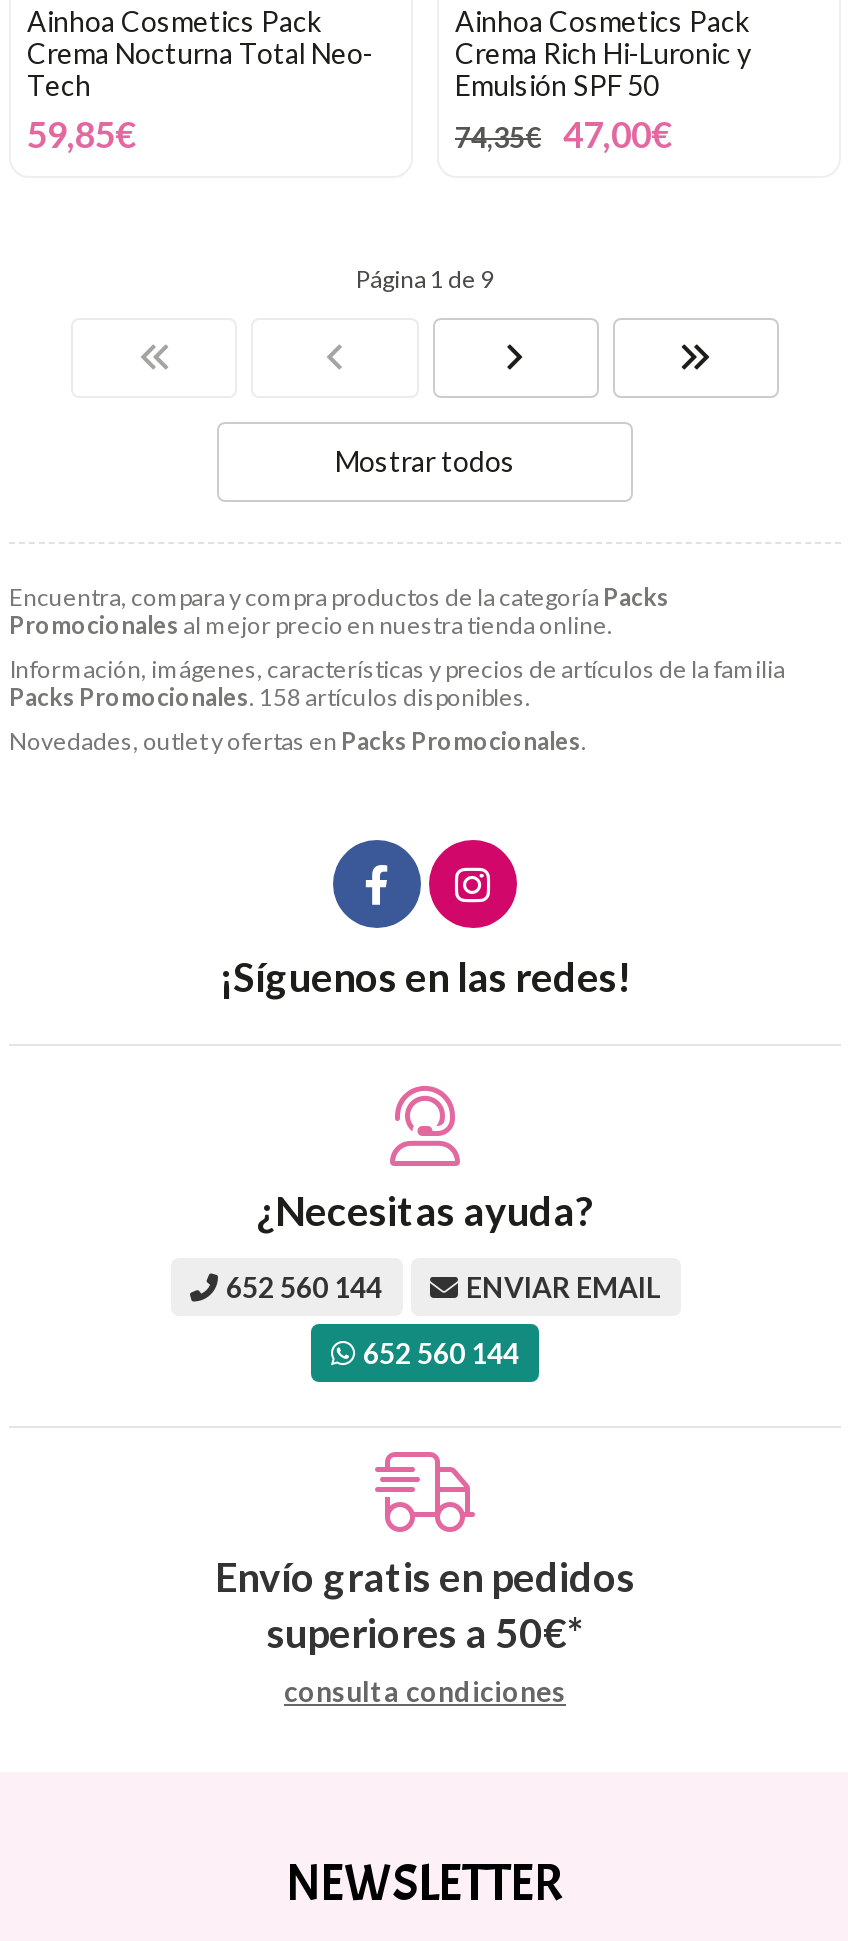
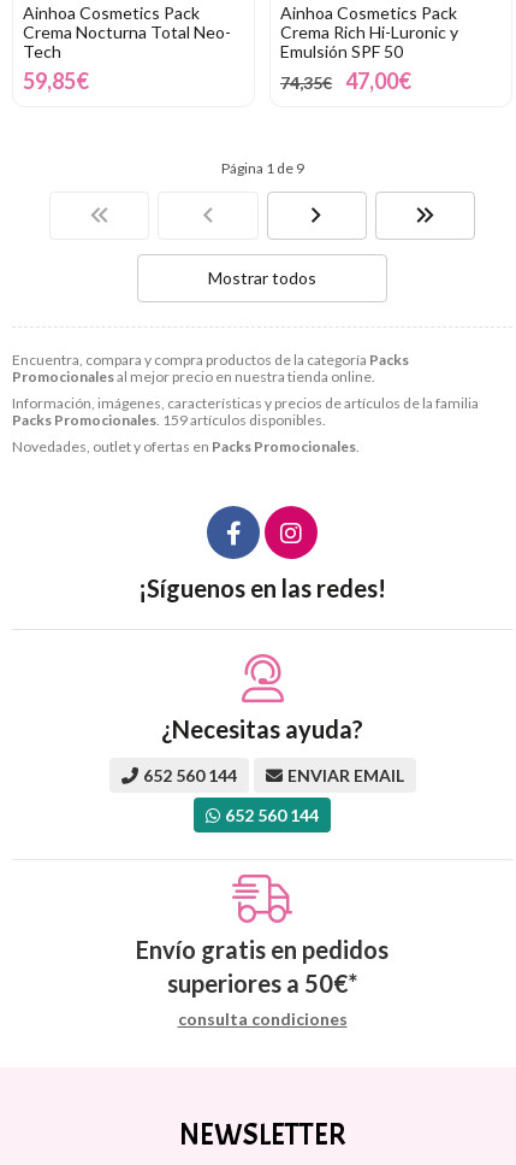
[9,681,531,711] Packs Promocionales. 158 artículos disponibles. -> [12,410,326,428] Packs Promocionales. 159 artículos disponibles.

